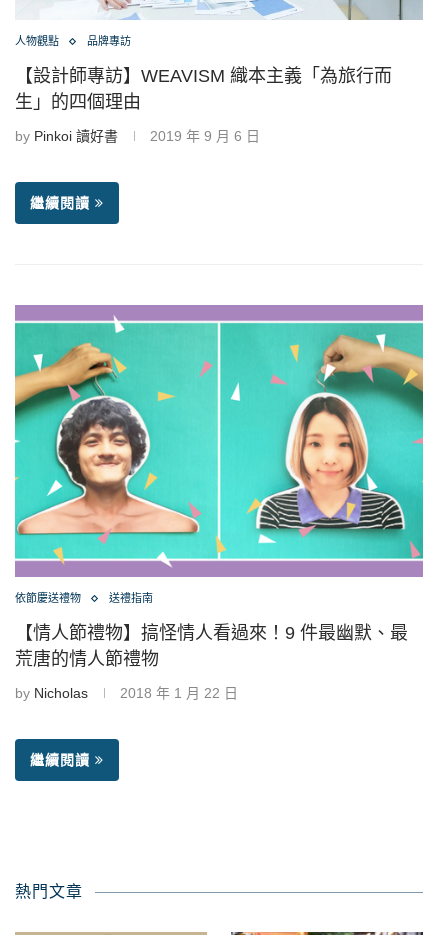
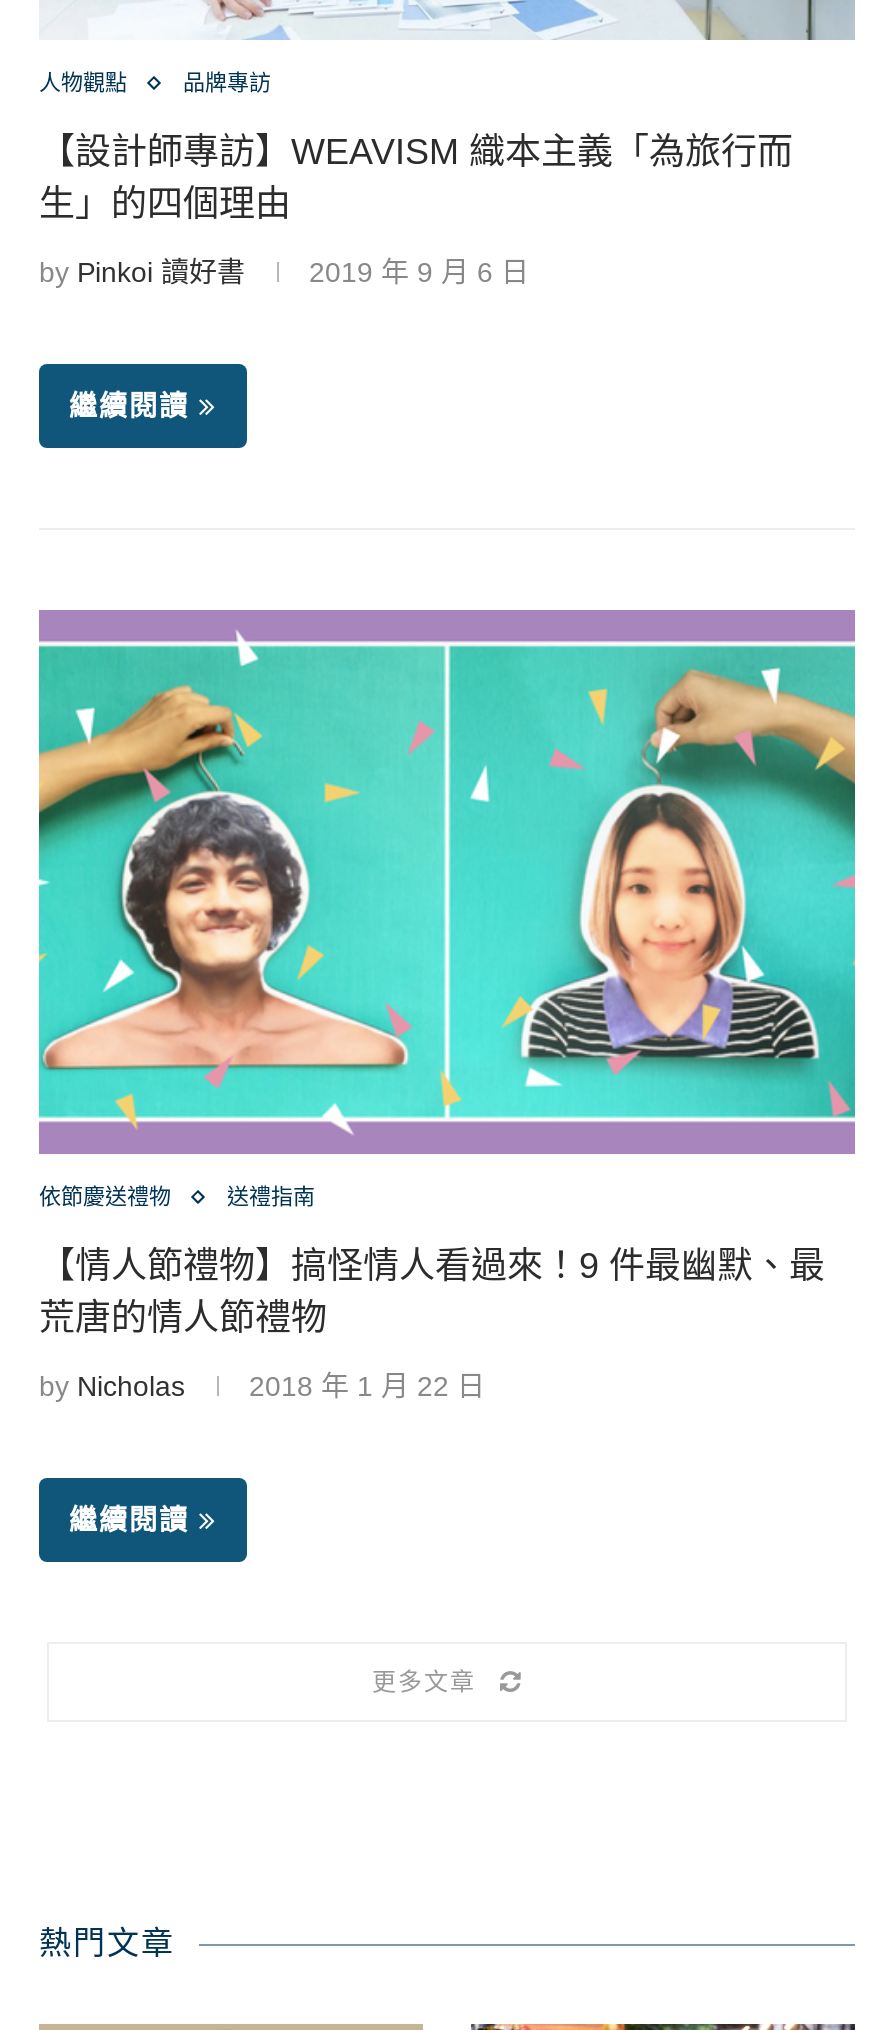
none -> [372,1668,476,1696] 更多文章

